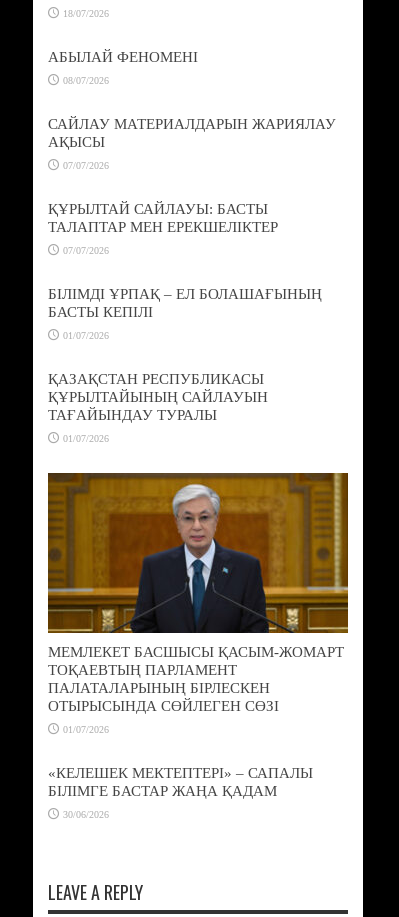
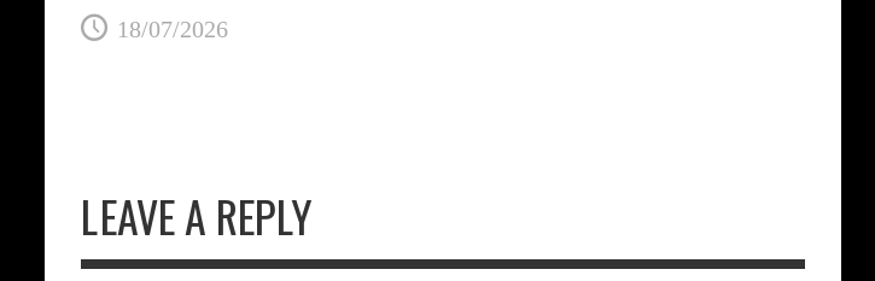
[48,48,336,444] АБЫЛАЙ ФЕНОМЕНІ | 08/07/2026 | САЙЛАУ МАТЕРИАЛДАРЫН ЖАРИЯЛАУ | АҚЫСЫ | 07/07/2026 | ҚҰРЫЛТАЙ САЙЛАУЫ: БАСТЫ | ТАЛАПТАР МЕН ЕРЕКШЕЛІКТЕР | 07/07/2026 | БІЛІМДІ ҰРПАҚ – ЕЛ БОЛАШАҒЫНЫҢ | БАСТЫ КЕПІЛІ | 01/07/2026 | ҚАЗАҚСТАН РЕСПУБЛИКАСЫ | ҚҰРЫЛТАЙЫНЫҢ САЙЛАУЫН | ТАҒАЙЫНДАУ ТУРАЛЫ | 01/07/2026 -> none
[47,472,349,820] [image] | МЕМЛЕКЕТ БАСШЫСЫ ҚАСЫМ-ЖОМАРТ | ТОҚАЕВТЫҢ ПАРЛАМЕНТ | ПАЛАТАЛАРЫНЫҢ БІРЛЕСКЕН | ОТЫРЫСЫНДА СӨЙЛЕГЕН СӨЗІ | 01/07/2026 | «КЕЛЕШЕК МЕКТЕПТЕРІ» – САПАЛЫ | БІЛІМГЕ БАСТАР ЖАҢА ҚАДАМ | 30/06/2026 -> none

